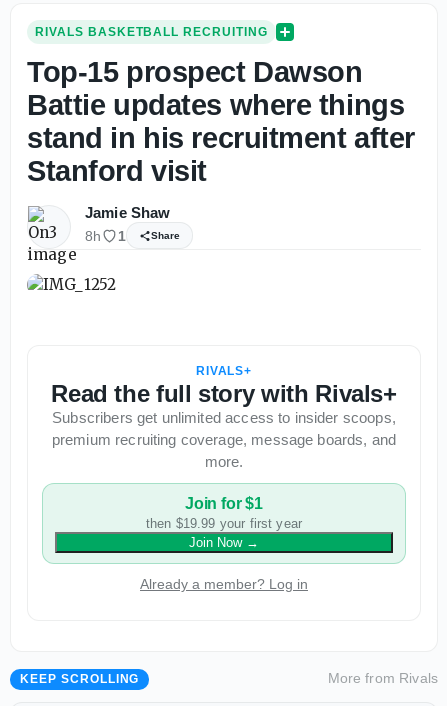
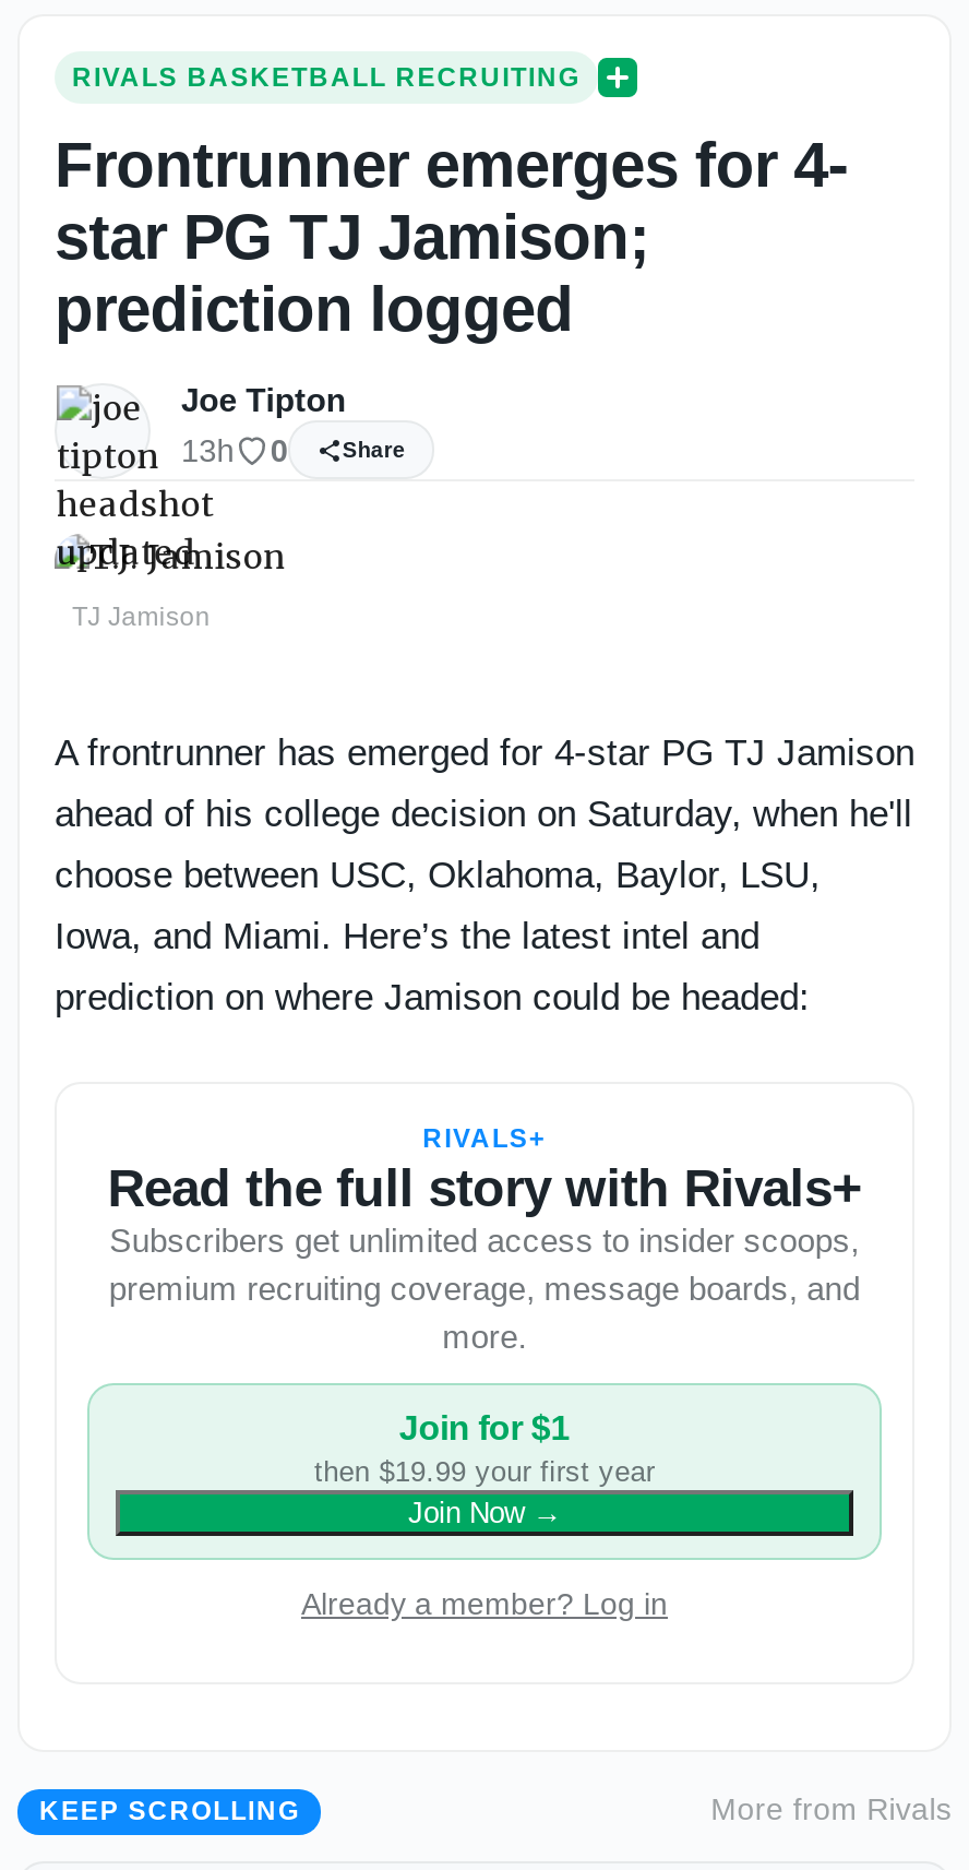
[27,56,415,187] Top-15 prospect Dawson | Battie updates where things | stand in his recruitment after | Stanford visit -> [55,130,849,344] Frontrunner emerges for 4- | star PG TJ Jamison; | prediction logged
[85,204,170,244] Jamie Shaw | 8h | 1 -> [181,381,346,467] Joe Tipton | 13h | 0
moved [151,230,180,241] -> [342,438,406,462]: Share
none -> [55,602,914,1019] TJ Jamison | A frontrunner has emerged for 4-star PG TJ Jamison | ahead of his college decision on Saturday, when he'll | choose between USC, Oklahoma, Baylor, LSU, | Iowa, and Miami. Here’s the latest intel and | prediction on where Jamison could be headed:

